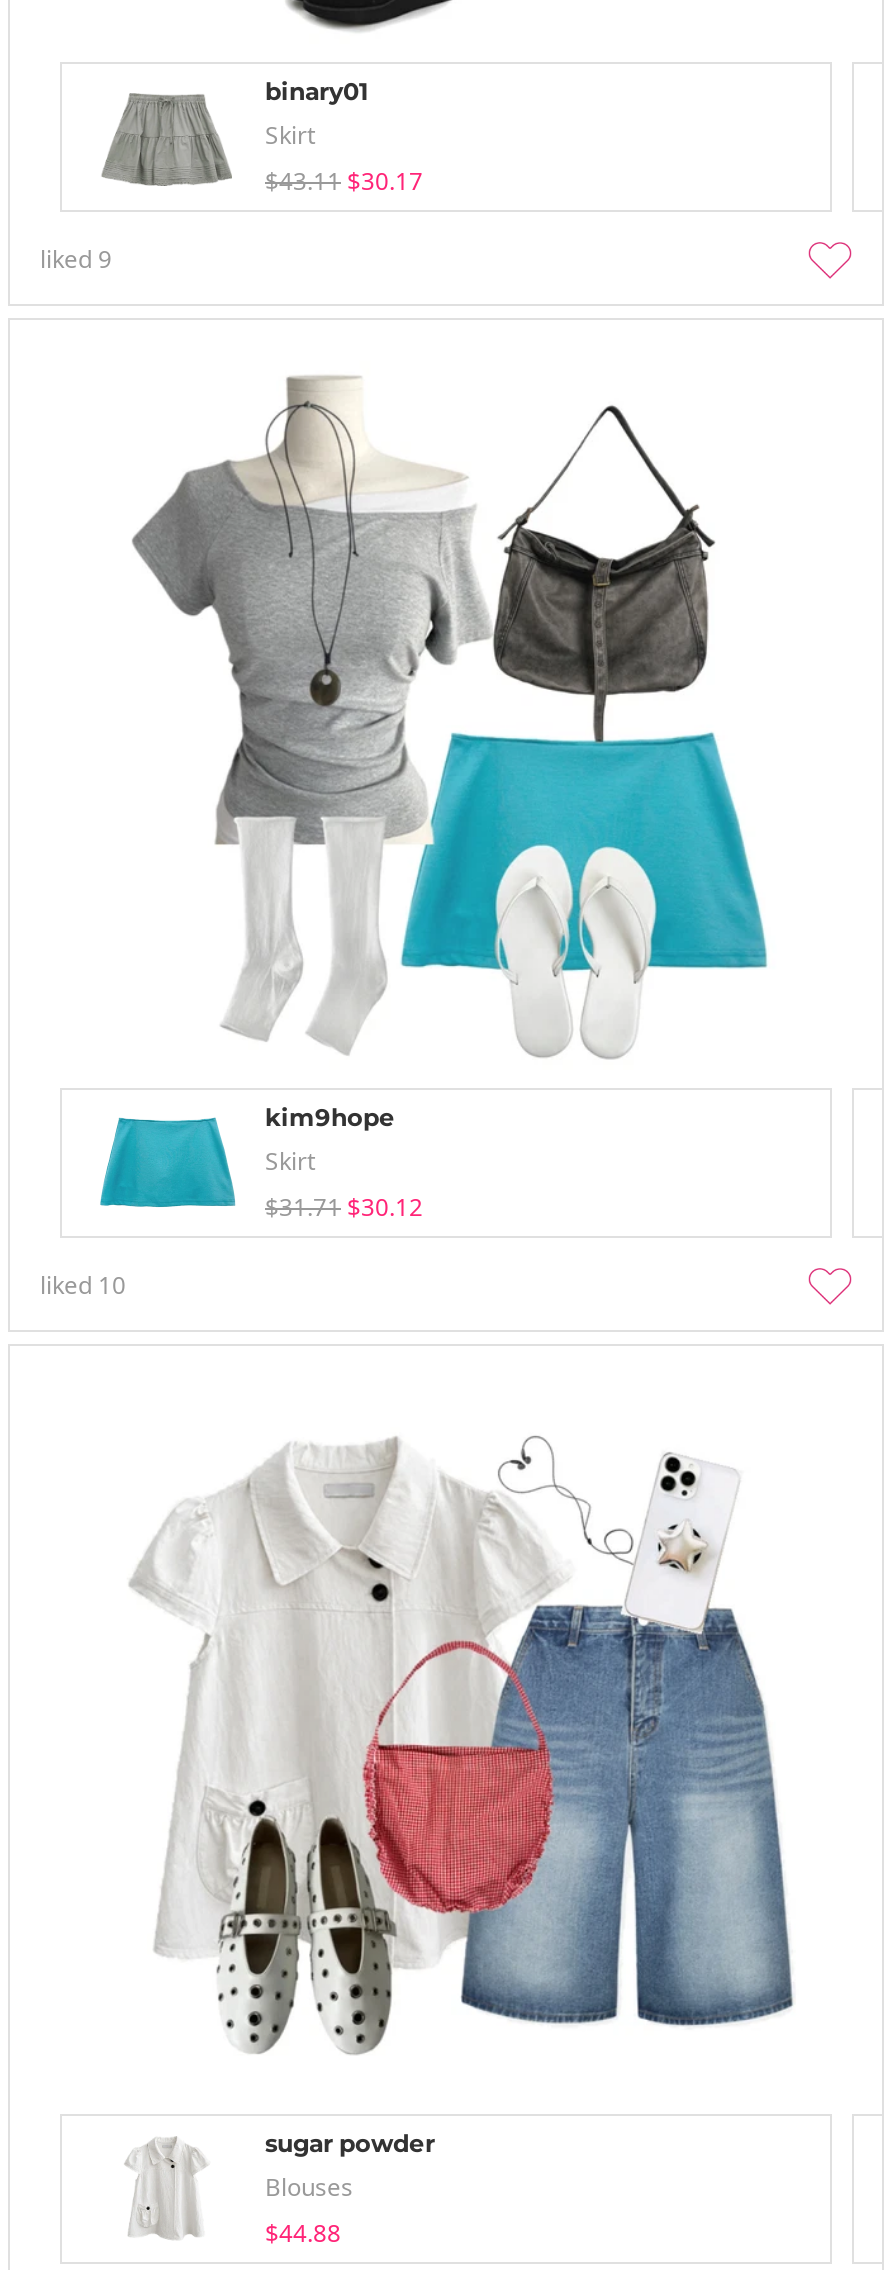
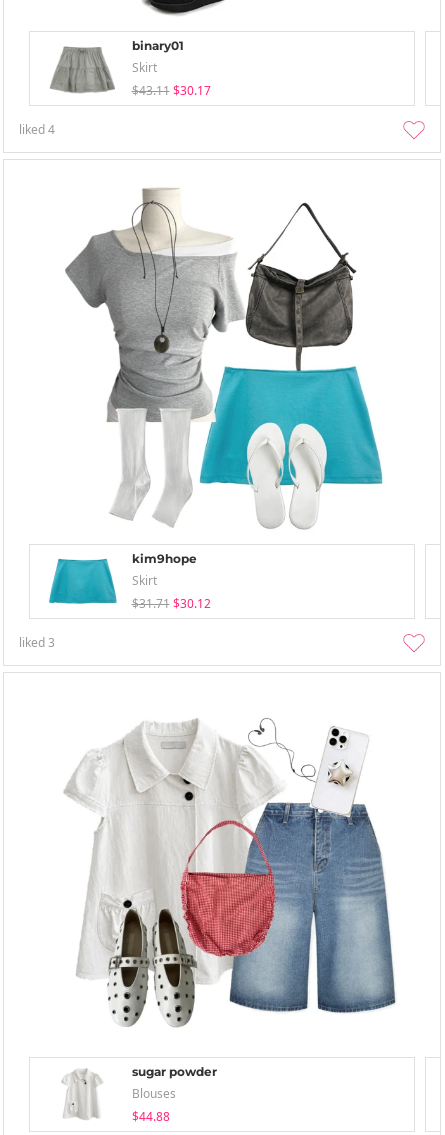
[40,242,112,276] liked 9 -> [19,121,55,138] liked 4
[40,1268,126,1302] liked 10 -> [19,634,55,651] liked 3

